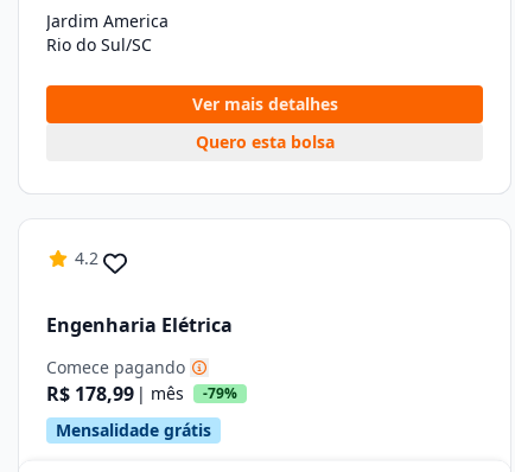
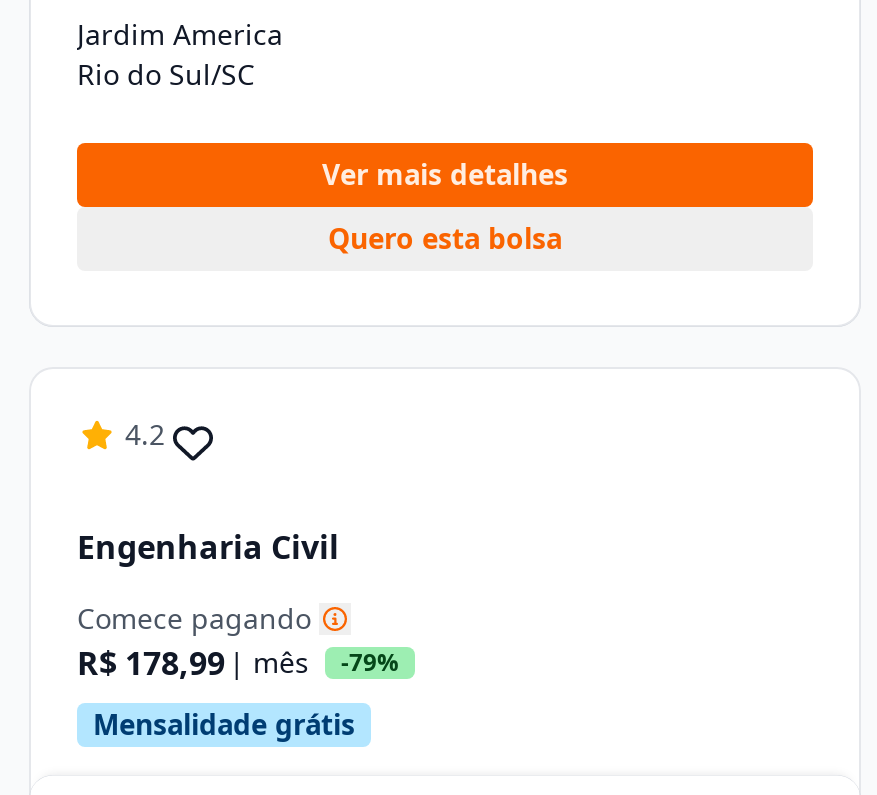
[46,311,233,337] Engenharia Elétrica -> [77,524,339,568] Engenharia Civil

